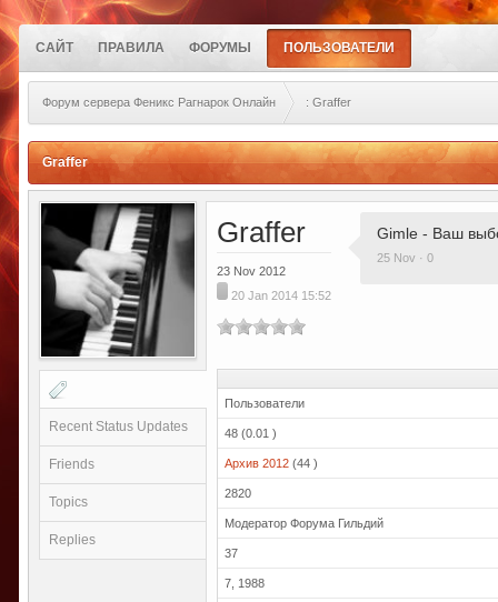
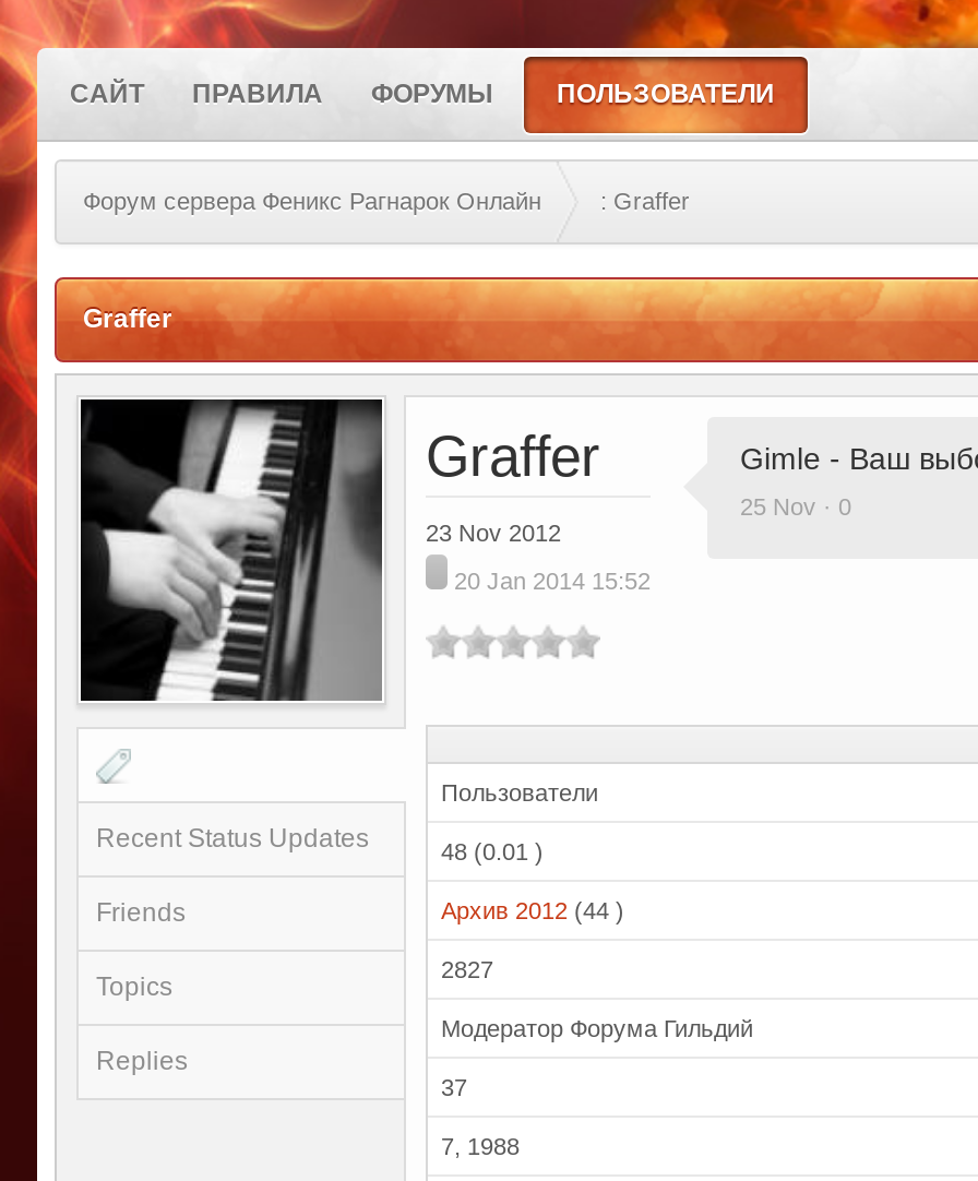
[225,486,251,500] 2820 -> [441,956,493,982] 2827

